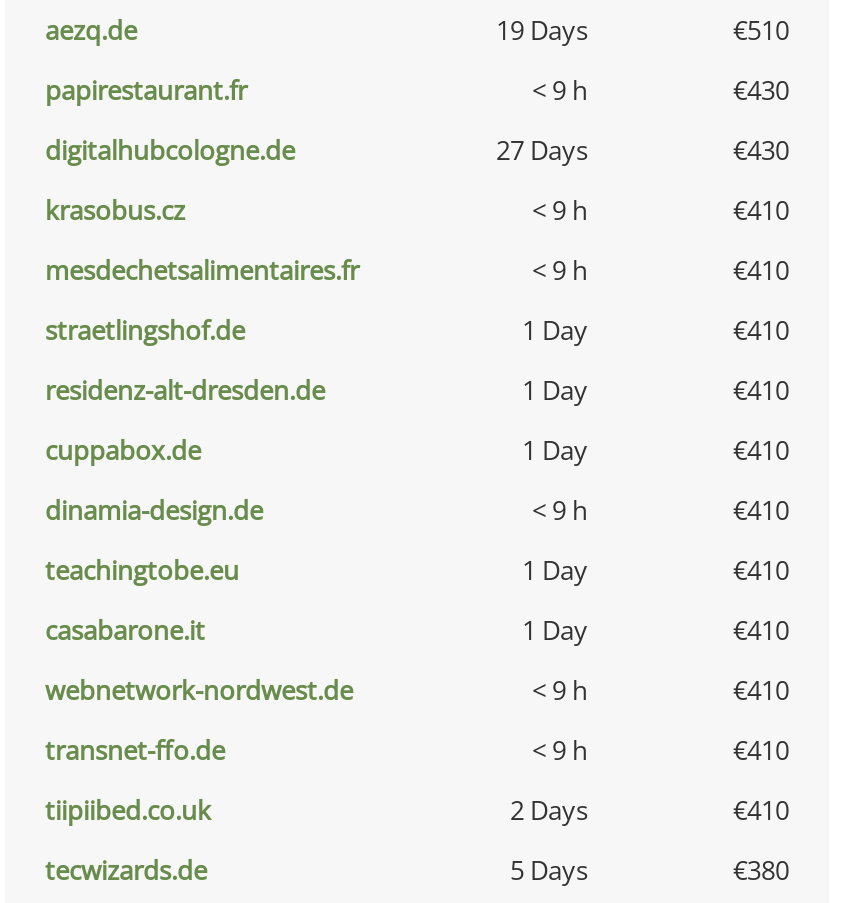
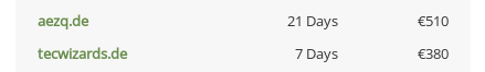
[496,11,588,47] 19 Days -> [287,10,338,30] 21 Days
[45,71,789,827] papirestaurant.fr | < 9 h | €430 | digitalhubcologne.de | 27 Days | €430 | krasobus.cz | < 9 h | €410 | mesdechetsalimentaires.fr | < 9 h | €410 | straetlingshof.de | 1 Day | €410 | residenz-alt-dresden.de | 1 Day | €410 | cuppabox.de | 1 Day | €410 | dinamia-design.de | < 9 h | €410 | teachingtobe.eu | 1 Day | €410 | casabarone.it | 1 Day | €410 | webnetwork-nordwest.de | < 9 h | €410 | transnet-ffo.de | < 9 h | €410 | tiipiibed.co.uk | 2 Days | €410 -> none
[510,851,588,887] 5 Days -> [294,43,338,63] 7 Days

